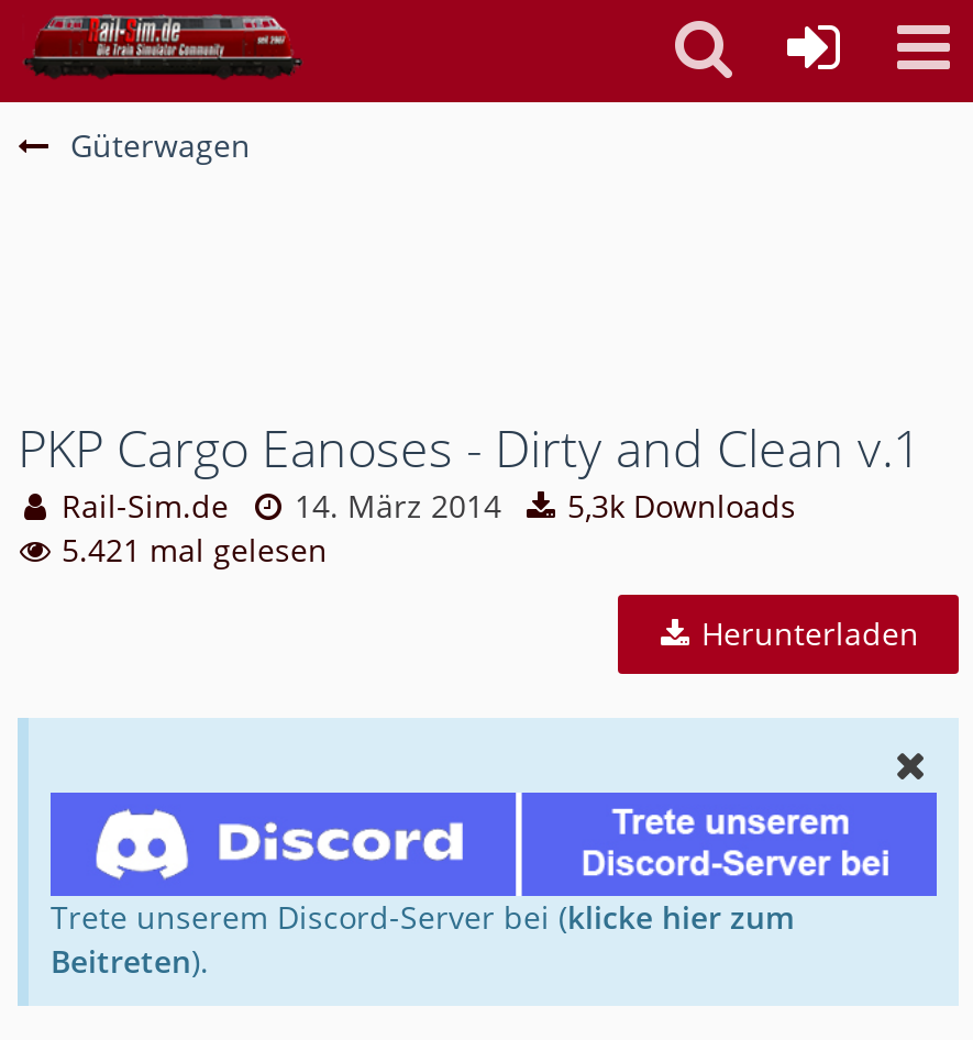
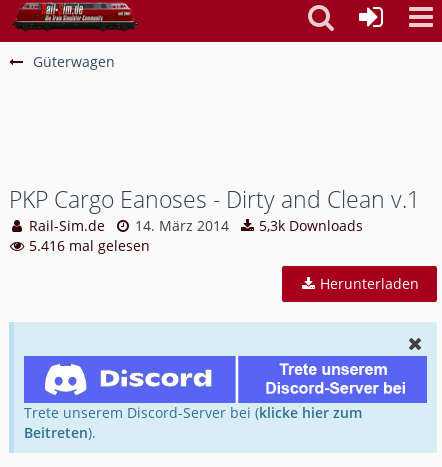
[53,529,328,571] 5.421 mal gelesen -> [25,236,150,255] 5.416 mal gelesen

